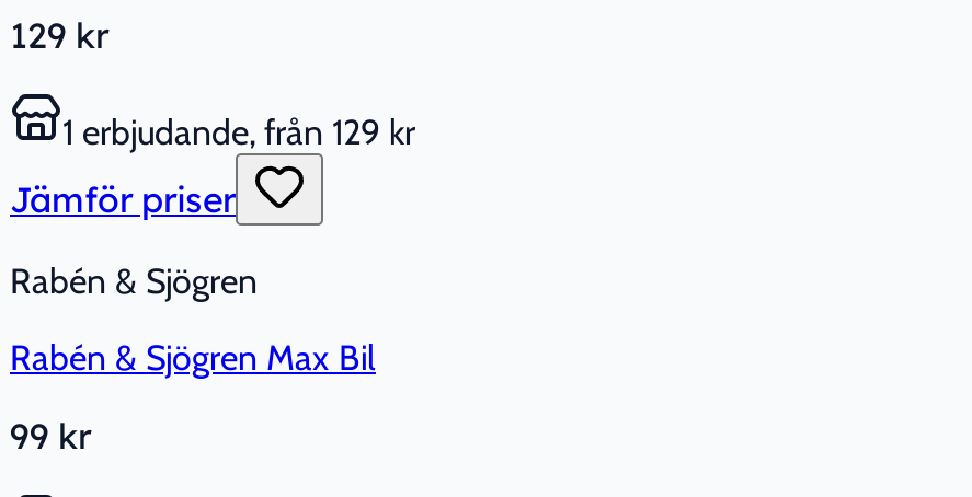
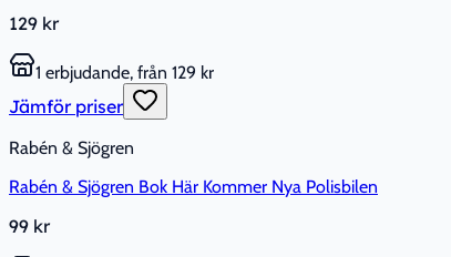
[10,337,376,378] Rabén & Sjögren Max Bil -> [9,176,378,197] Rabén & Sjögren Bok Här Kommer Nya Polisbilen

